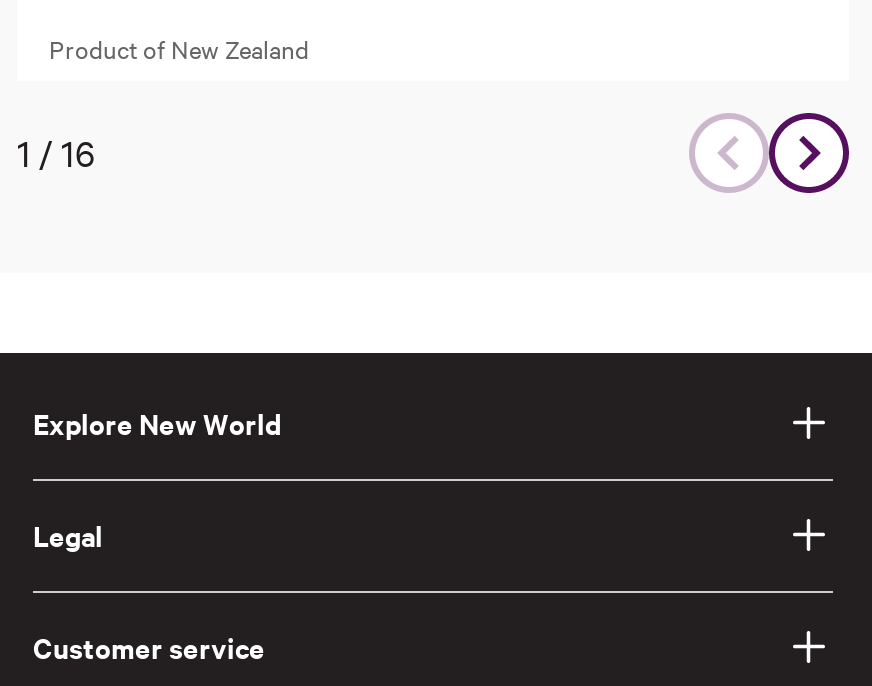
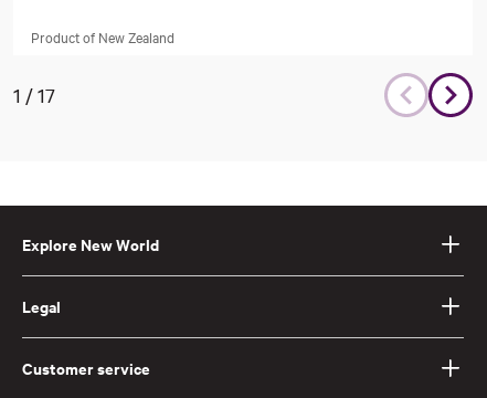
[17,129,95,175] 1 / 16 -> [13,82,55,107] 1 / 17

